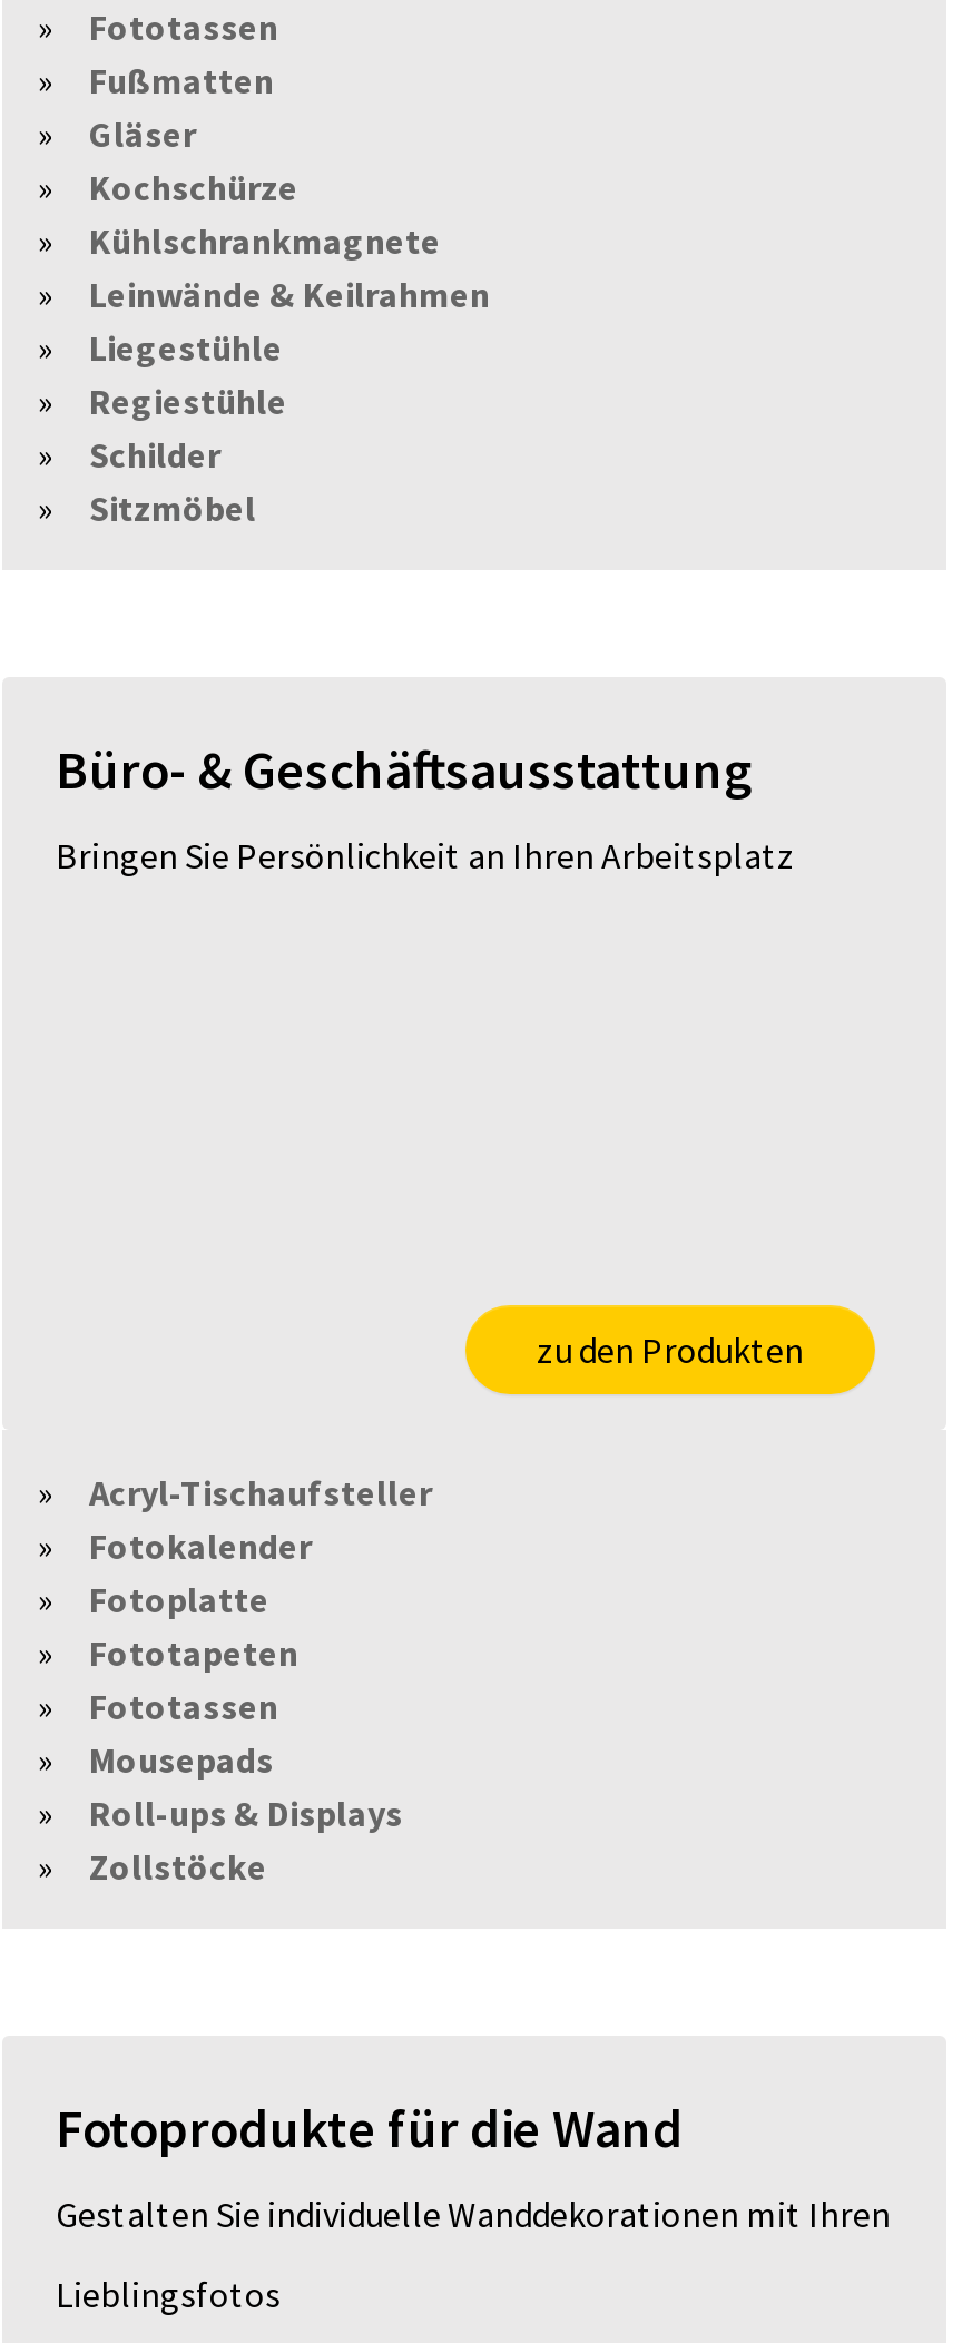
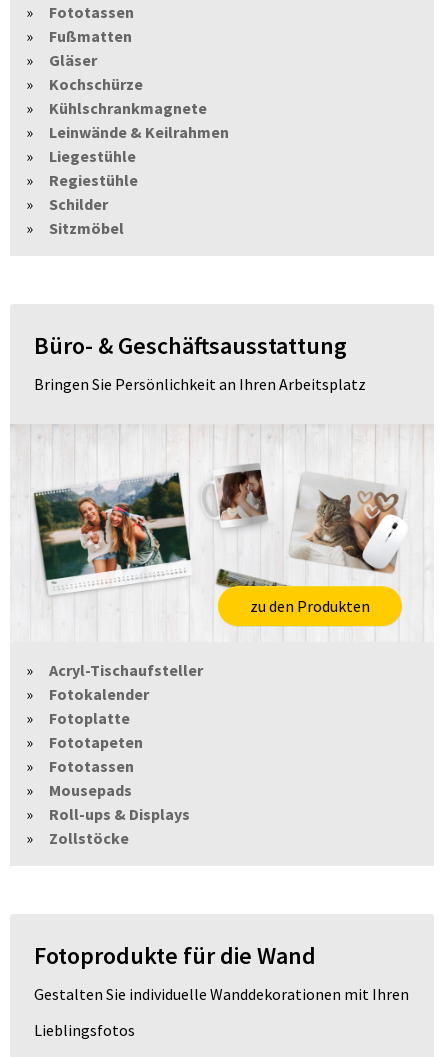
none -> [33,472,192,584] [image]
none -> [203,463,400,588] [image]

